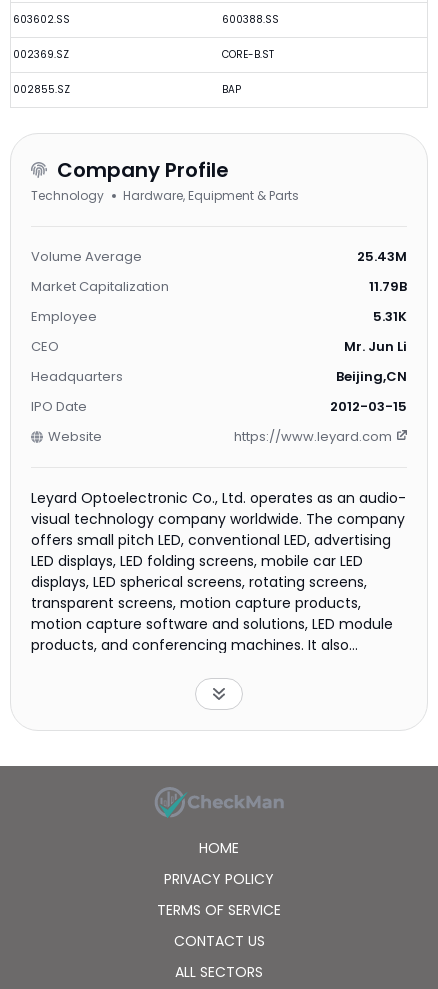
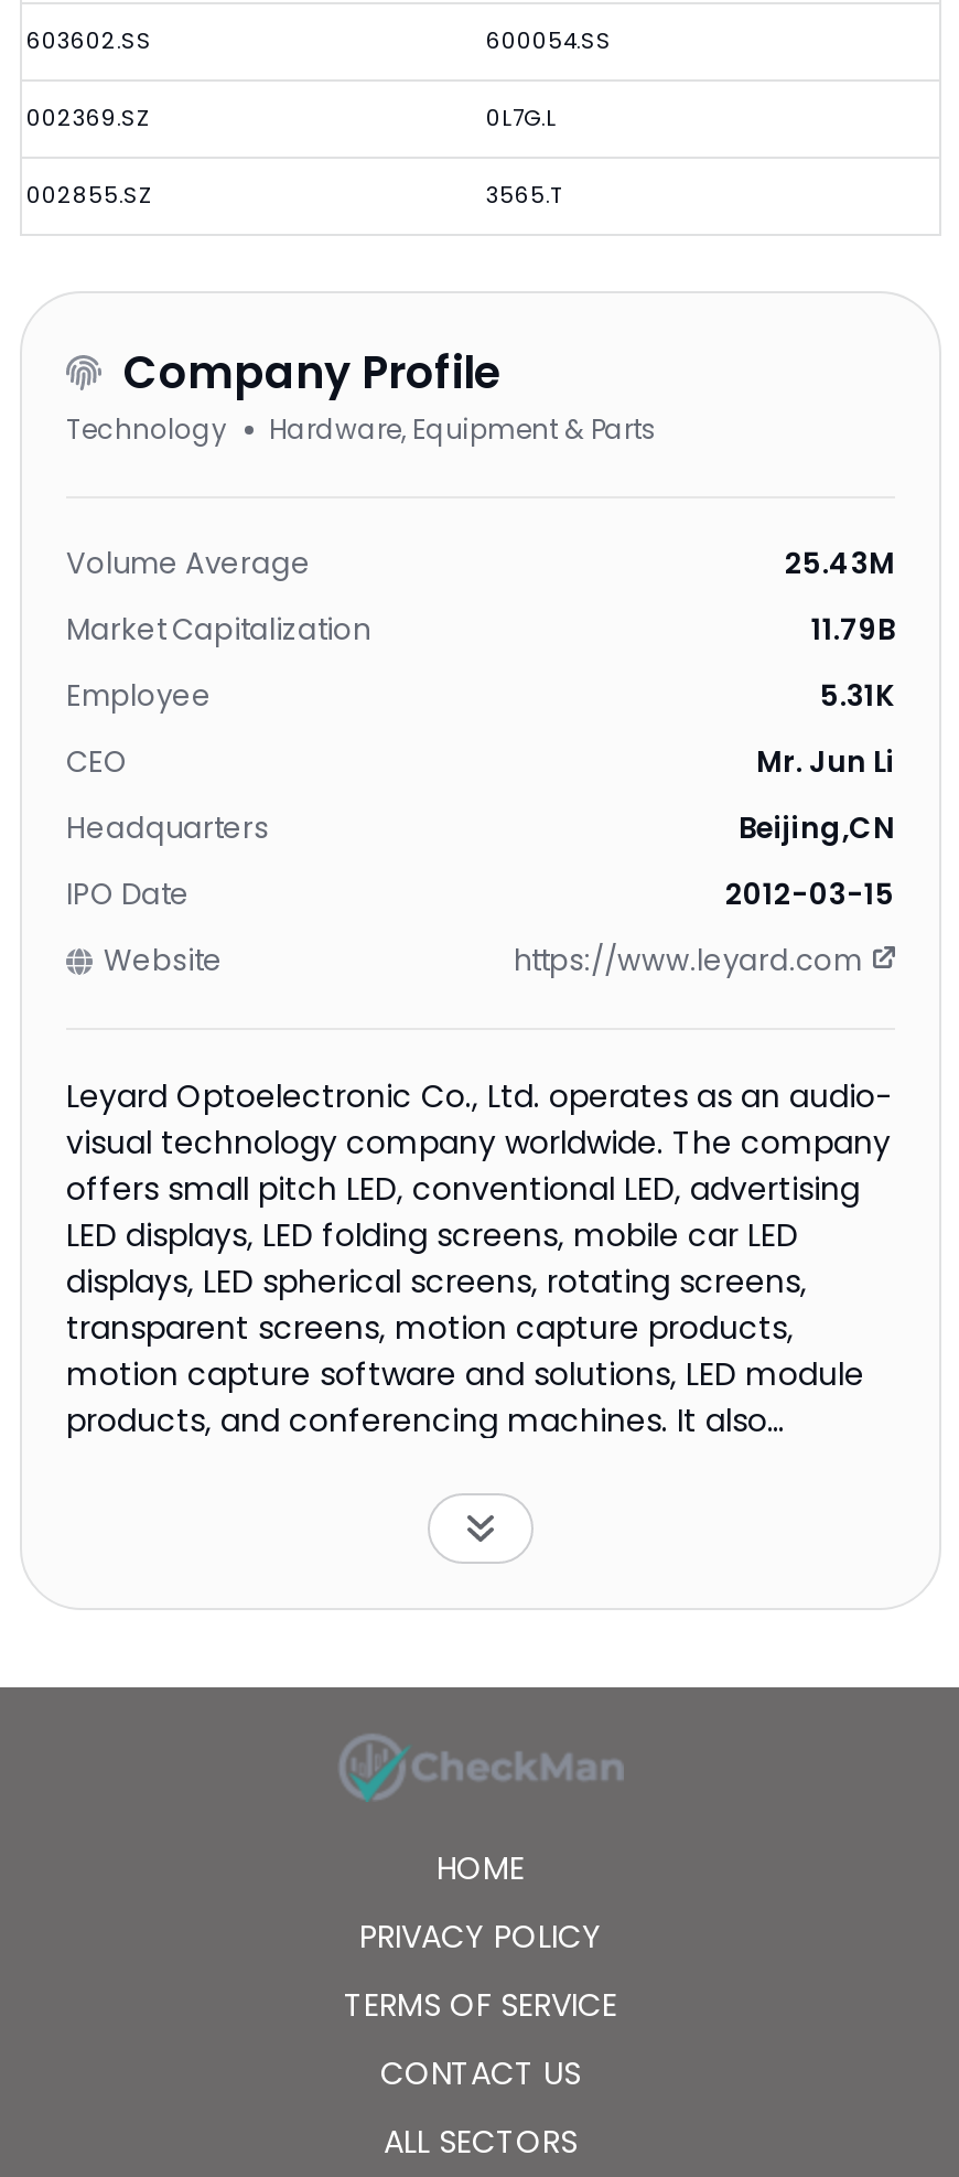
[221,12,278,27] 600388.SS -> [486,24,612,57] 600054.SS
[221,47,273,62] CORE-B.ST -> [486,101,557,135] 0L7G.L
[221,82,240,97] BAP -> [486,179,561,212] 3565.T

